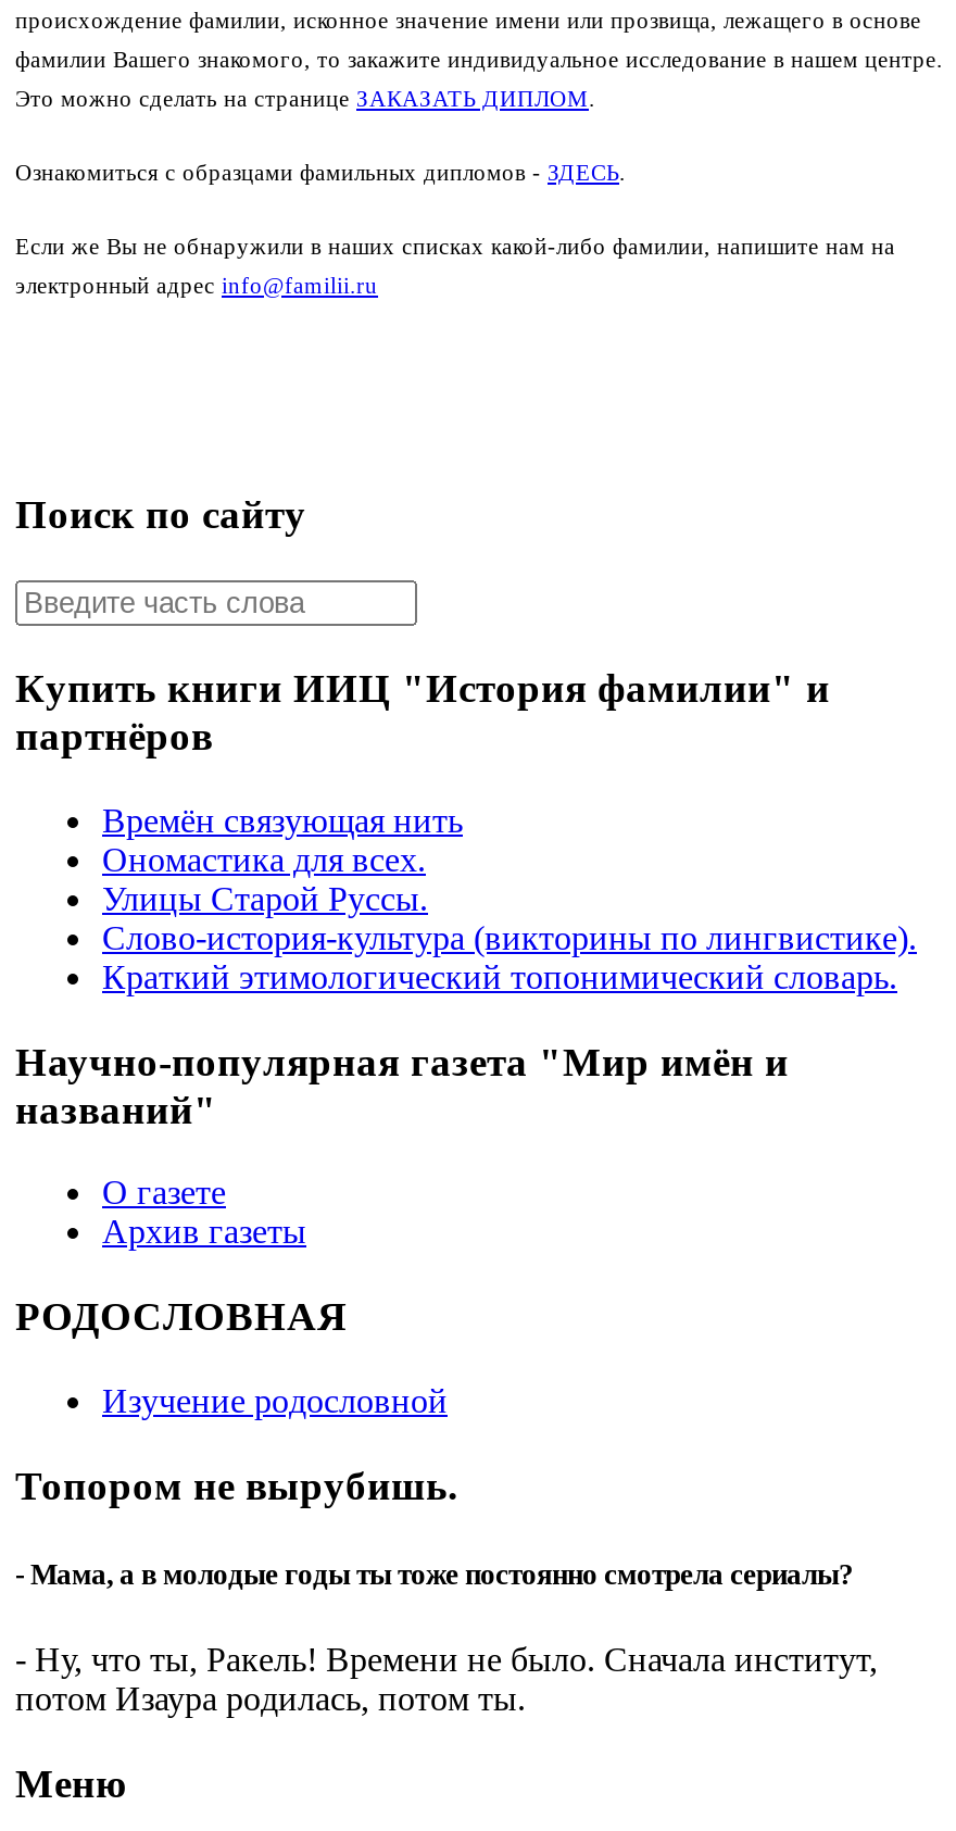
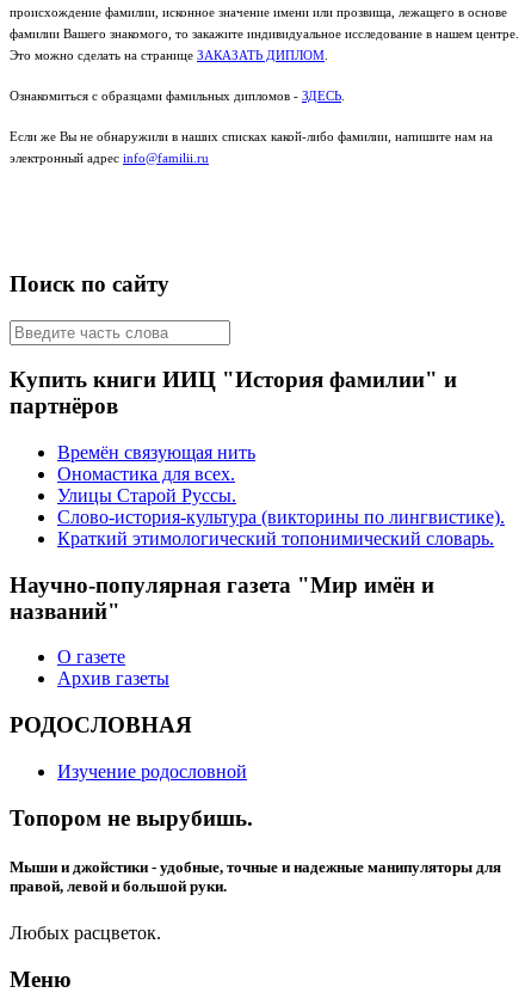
[15,1558,854,1590] - Мама, а в молодые годы ты тоже постоянно смотрела сериалы? -> [10,858,501,895] Мыши и джойстики - удобные, точные и надежные манипуляторы для | правой, левой и большой руки.
[15,1641,878,1717] - Ну, что ты, Ракель! Времени не было. Сначала институт, | потом Изаура родилась, потом ты. -> [10,922,161,943] Любых расцветок.

